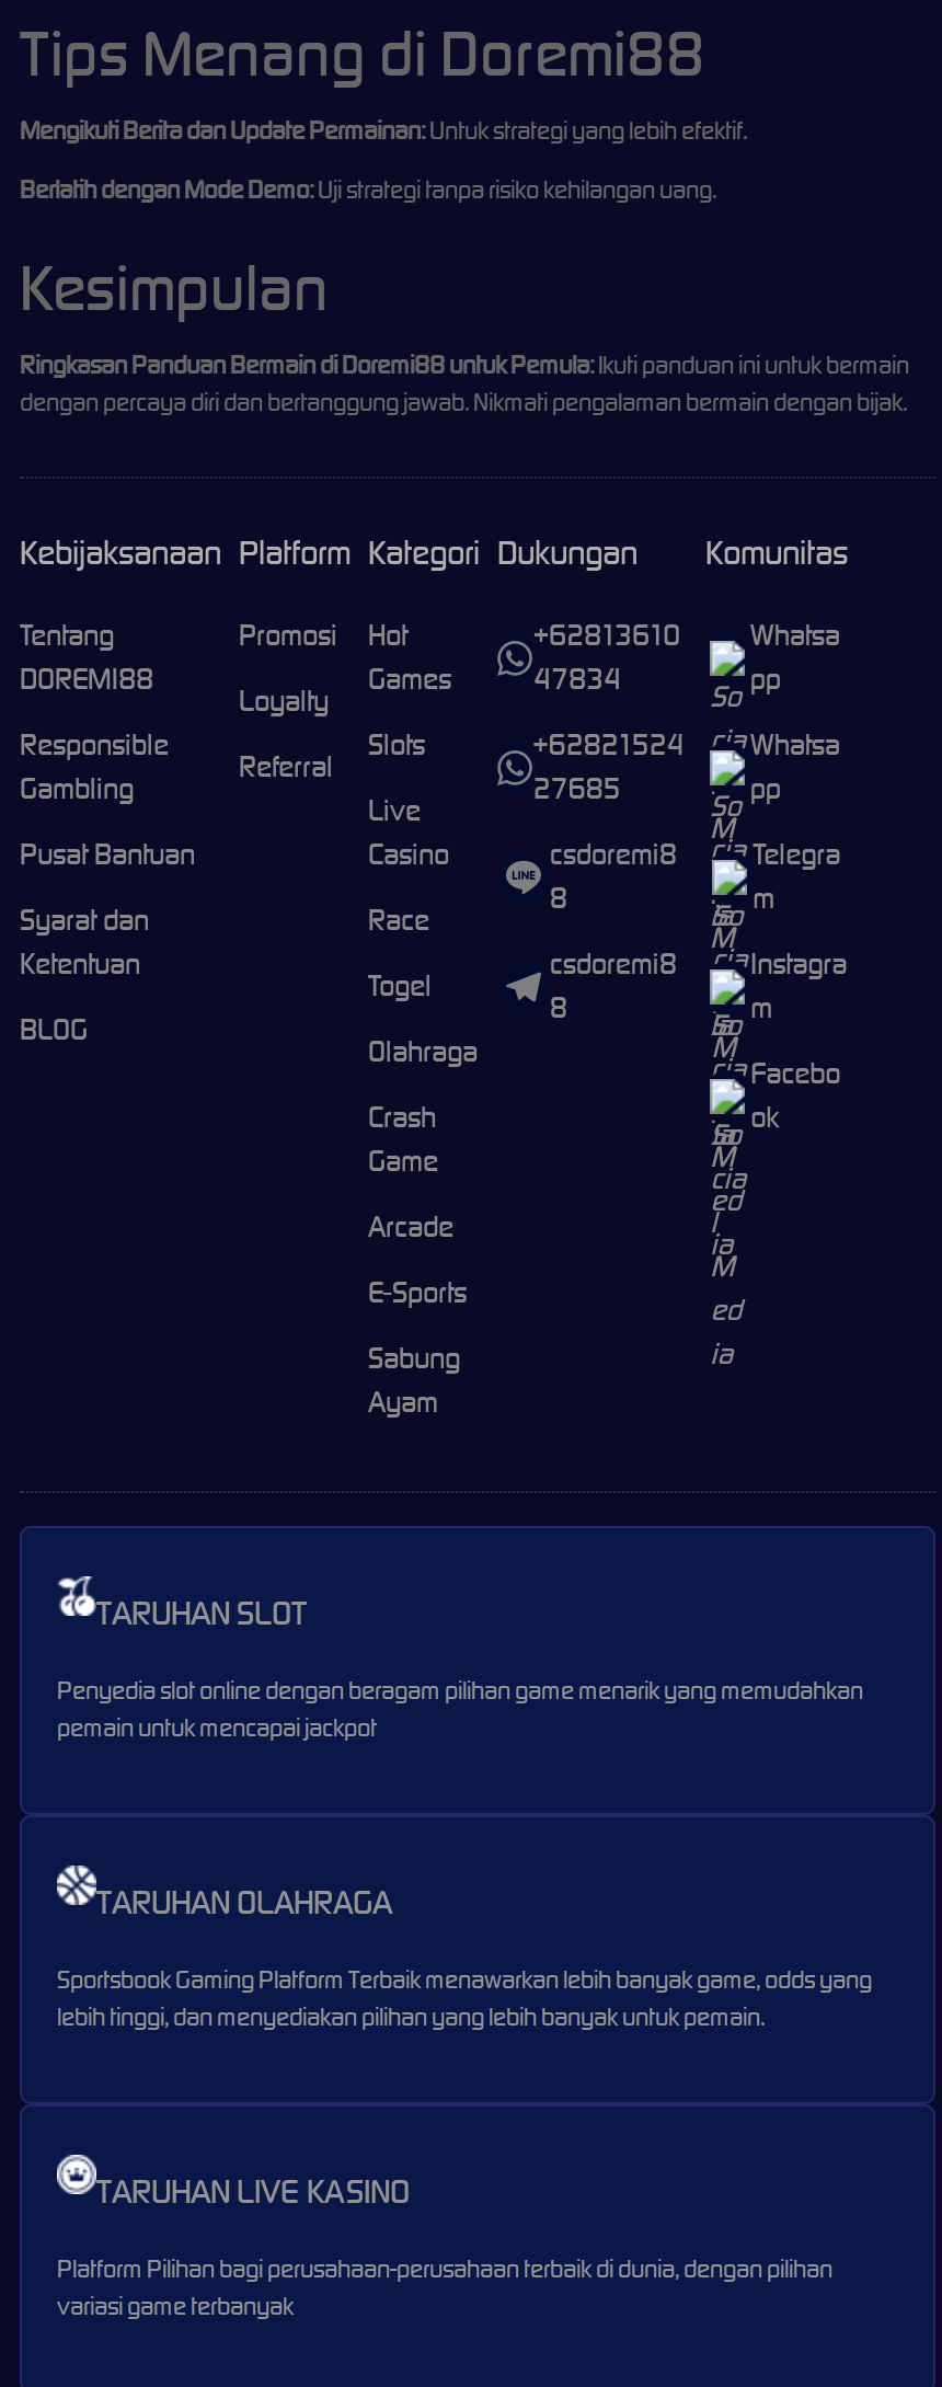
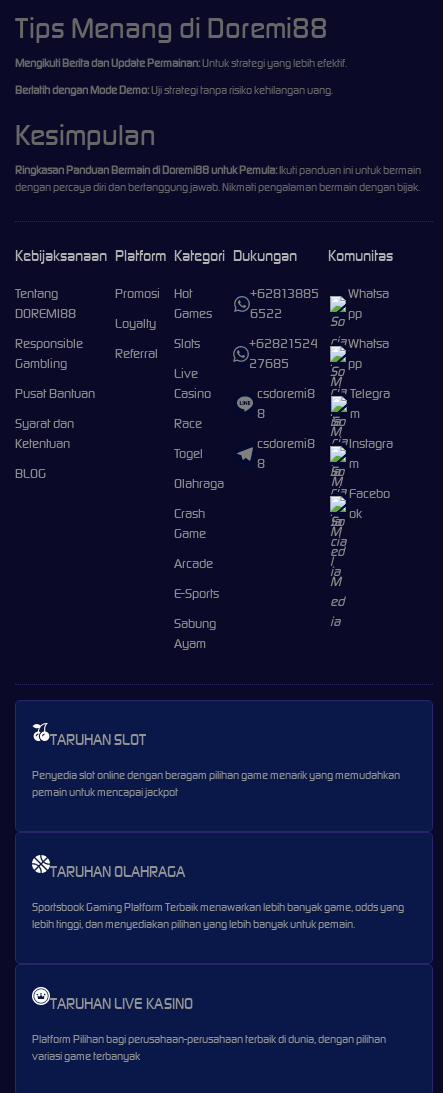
[533,617,840,654] +62813610 Whatsa -> [250,285,389,302] +62813885 Whatsa
[533,661,621,698] 47834 -> [250,305,282,322] 6522

